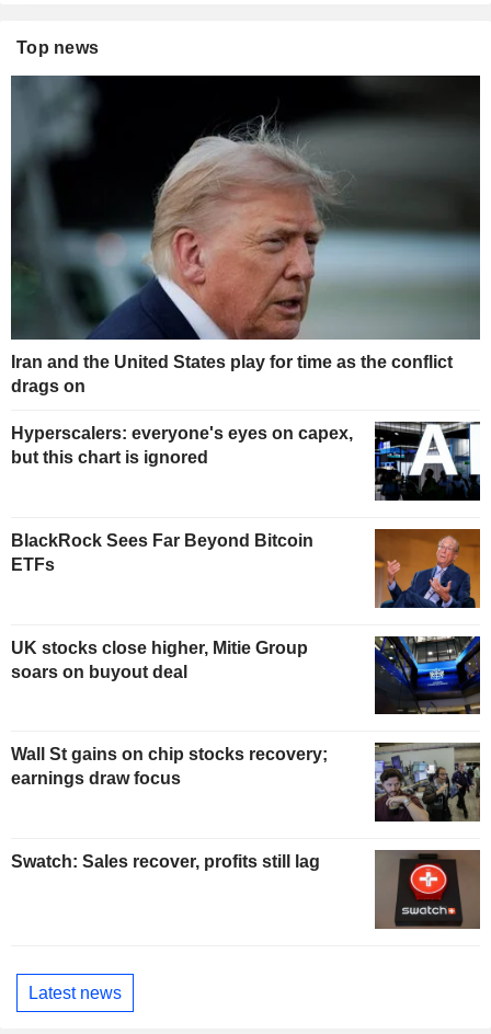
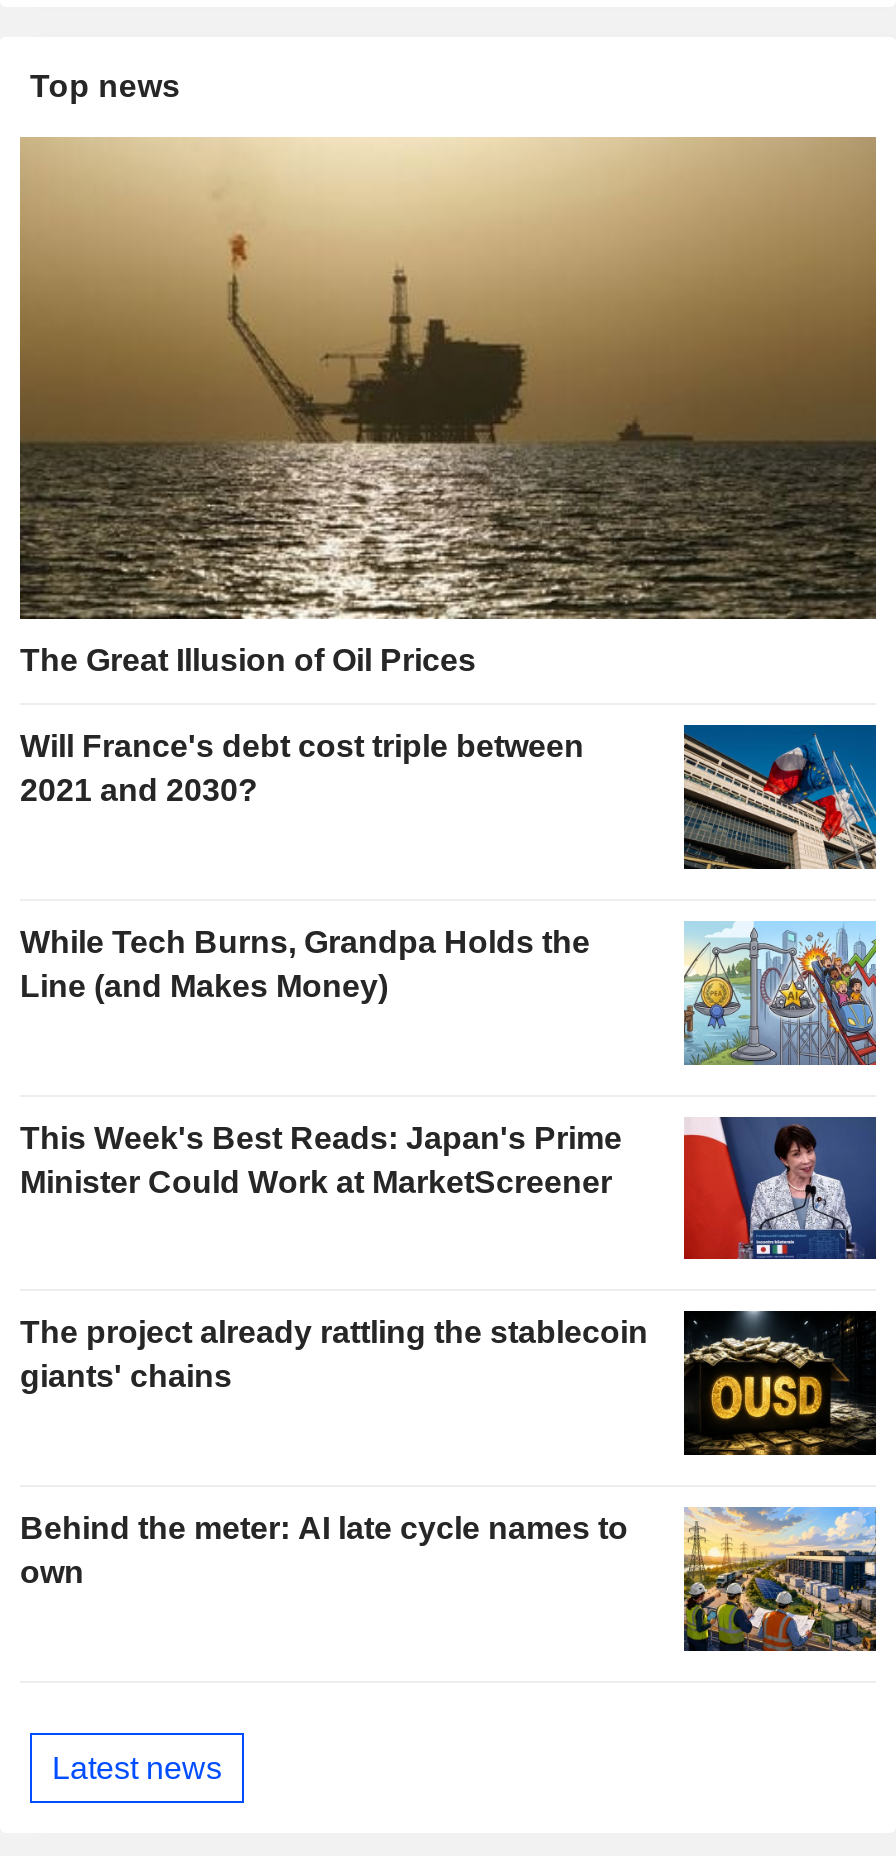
[10,74,481,395] [image] | Iran and the United States play for time as the conflict | drags on -> [18,135,878,677] [image] | The Great Illusion of Oil Prices
[11,424,353,467] Hyperscalers: everyone's eyes on capex, | but this chart is ignored -> [20,729,584,807] Will France's debt cost triple between | 2021 and 2030?
[375,421,481,502] [image] -> [682,723,878,871] [image]
[11,531,313,574] BlackRock Sees Far Beyond Bitcoin | ETFs -> [20,925,590,1003] While Tech Burns, Grandpa Holds the | Line (and Makes Money)
[374,528,481,609] [image] -> [682,921,878,1067] [image]
[11,638,308,681] UK stocks close higher, Mitie Group | soars on buyout deal -> [20,1120,622,1198] This Week's Best Reads: Japan's Prime | Minister Could Work at MarketScreener
[374,635,481,715] [image] -> [682,1115,878,1261] [image]
[11,745,328,788] Wall St gains on chip stocks recovery; | earnings draw focus -> [20,1316,648,1394] The project already rattling the stablecoin | giants' chains
[374,742,481,823] [image] -> [682,1309,878,1457] [image]
[11,852,320,871] Swatch: Sales recover, profits still lag -> [20,1511,628,1589] Behind the meter: AI late cycle names to | own
[375,849,480,930] [image] -> [684,1505,878,1653] [image]

